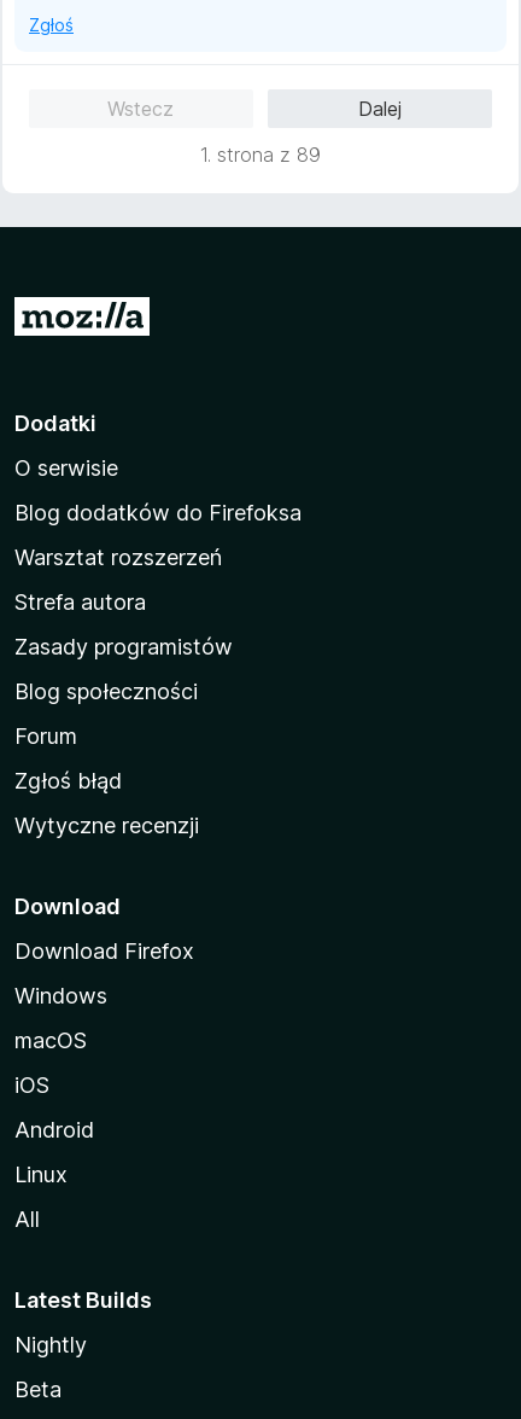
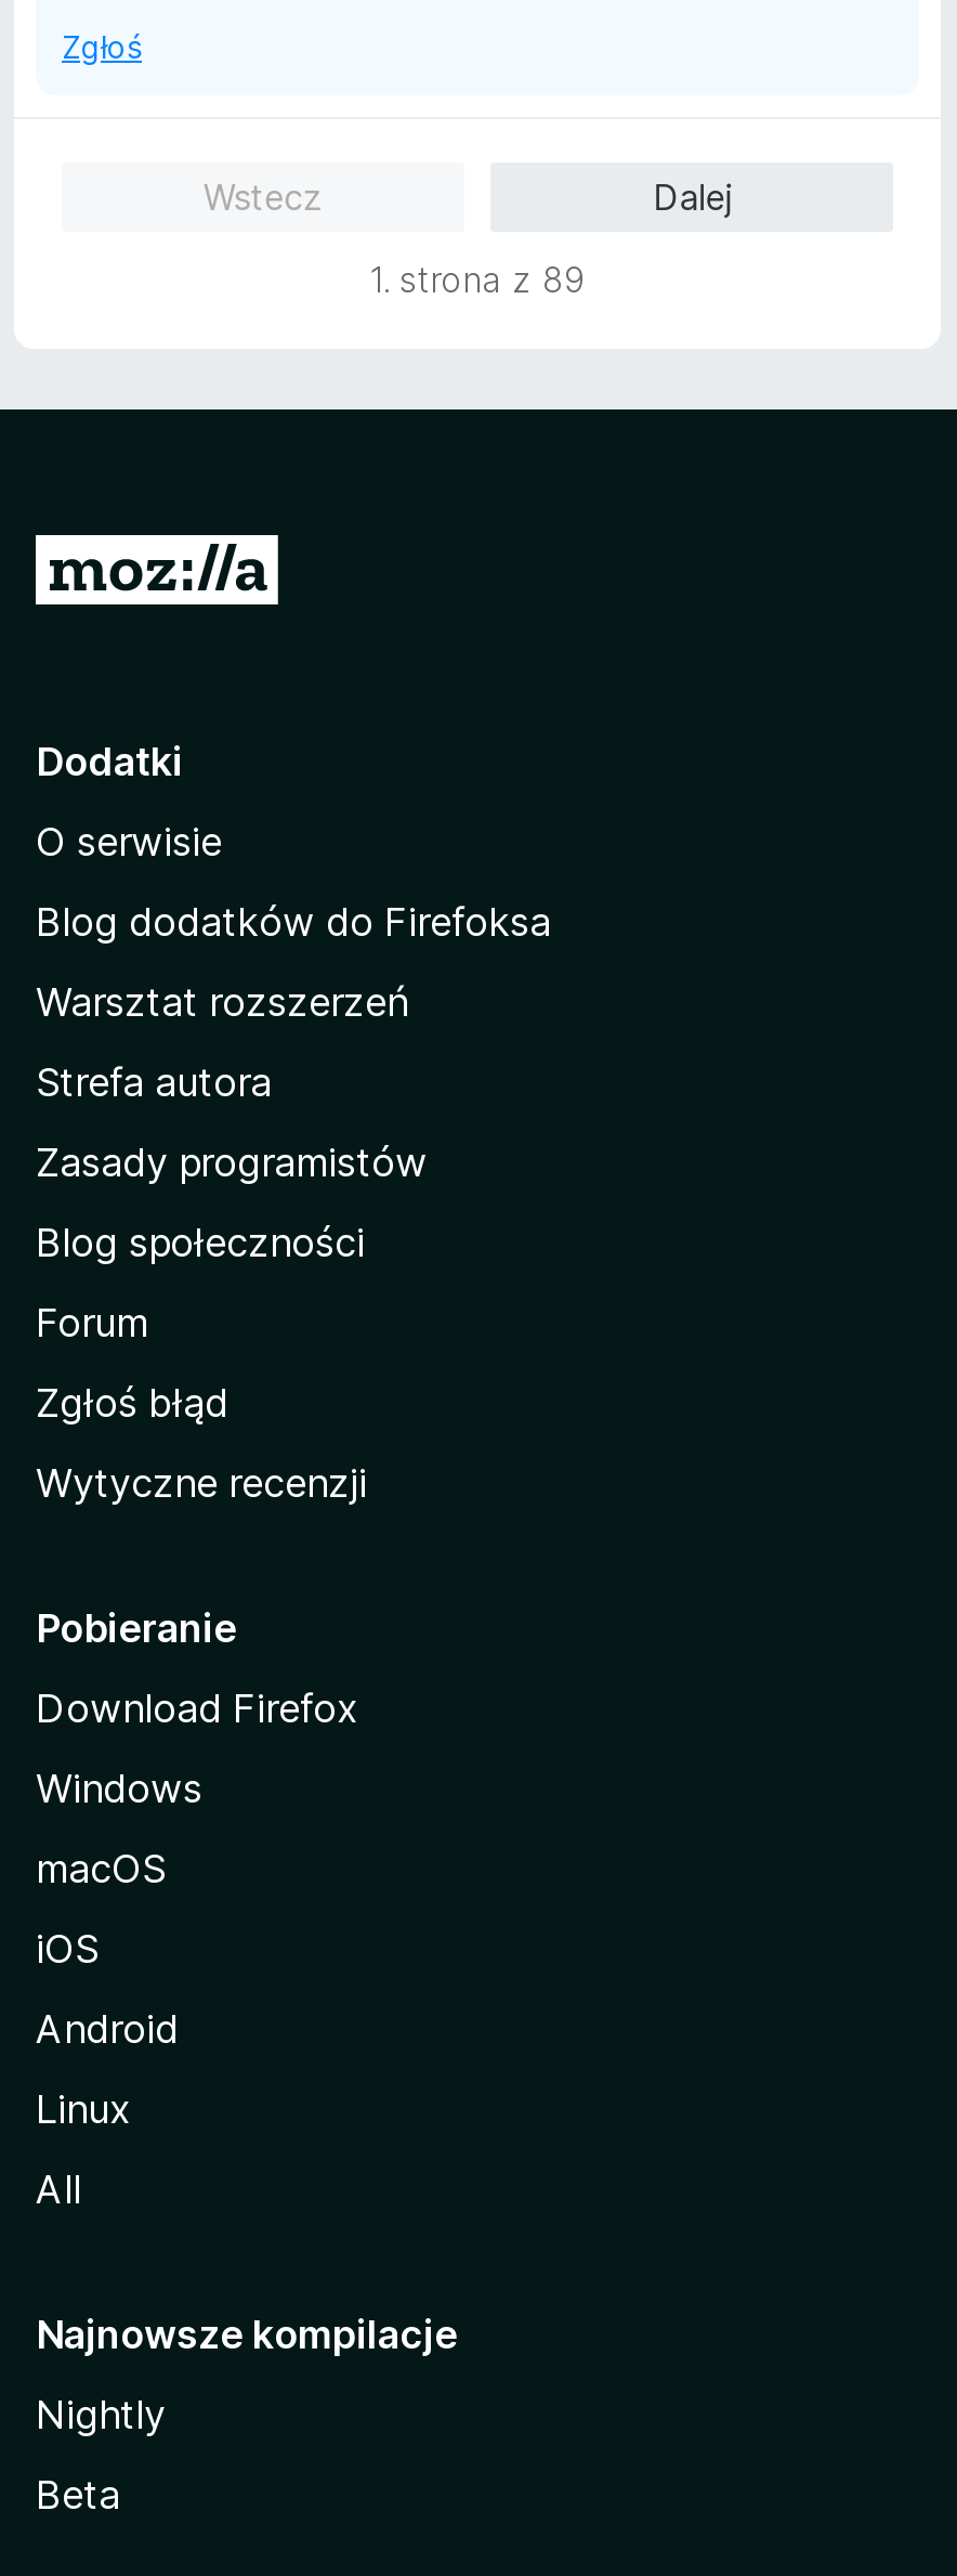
[14,894,121,919] Download -> [36,1605,237,1651] Pobieranie
[14,1287,152,1313] Latest Builds -> [36,2312,458,2357] Najnowsze kompilacje

